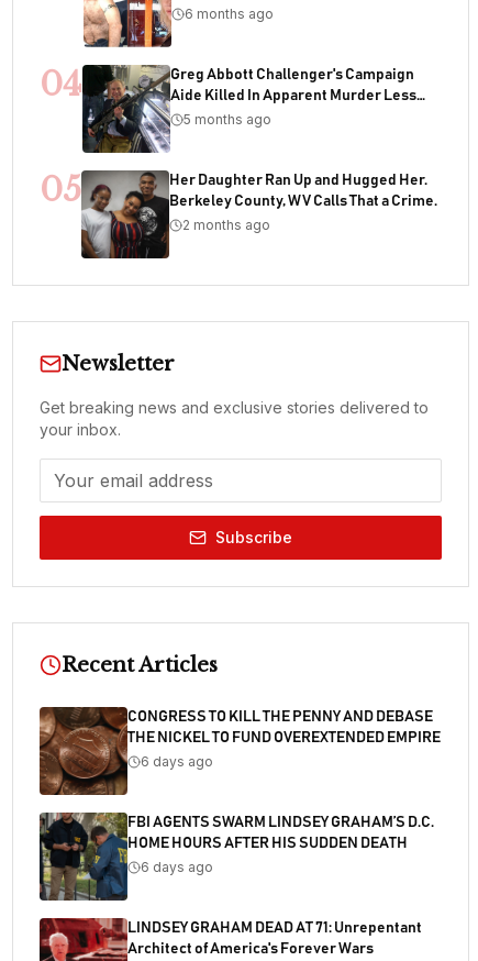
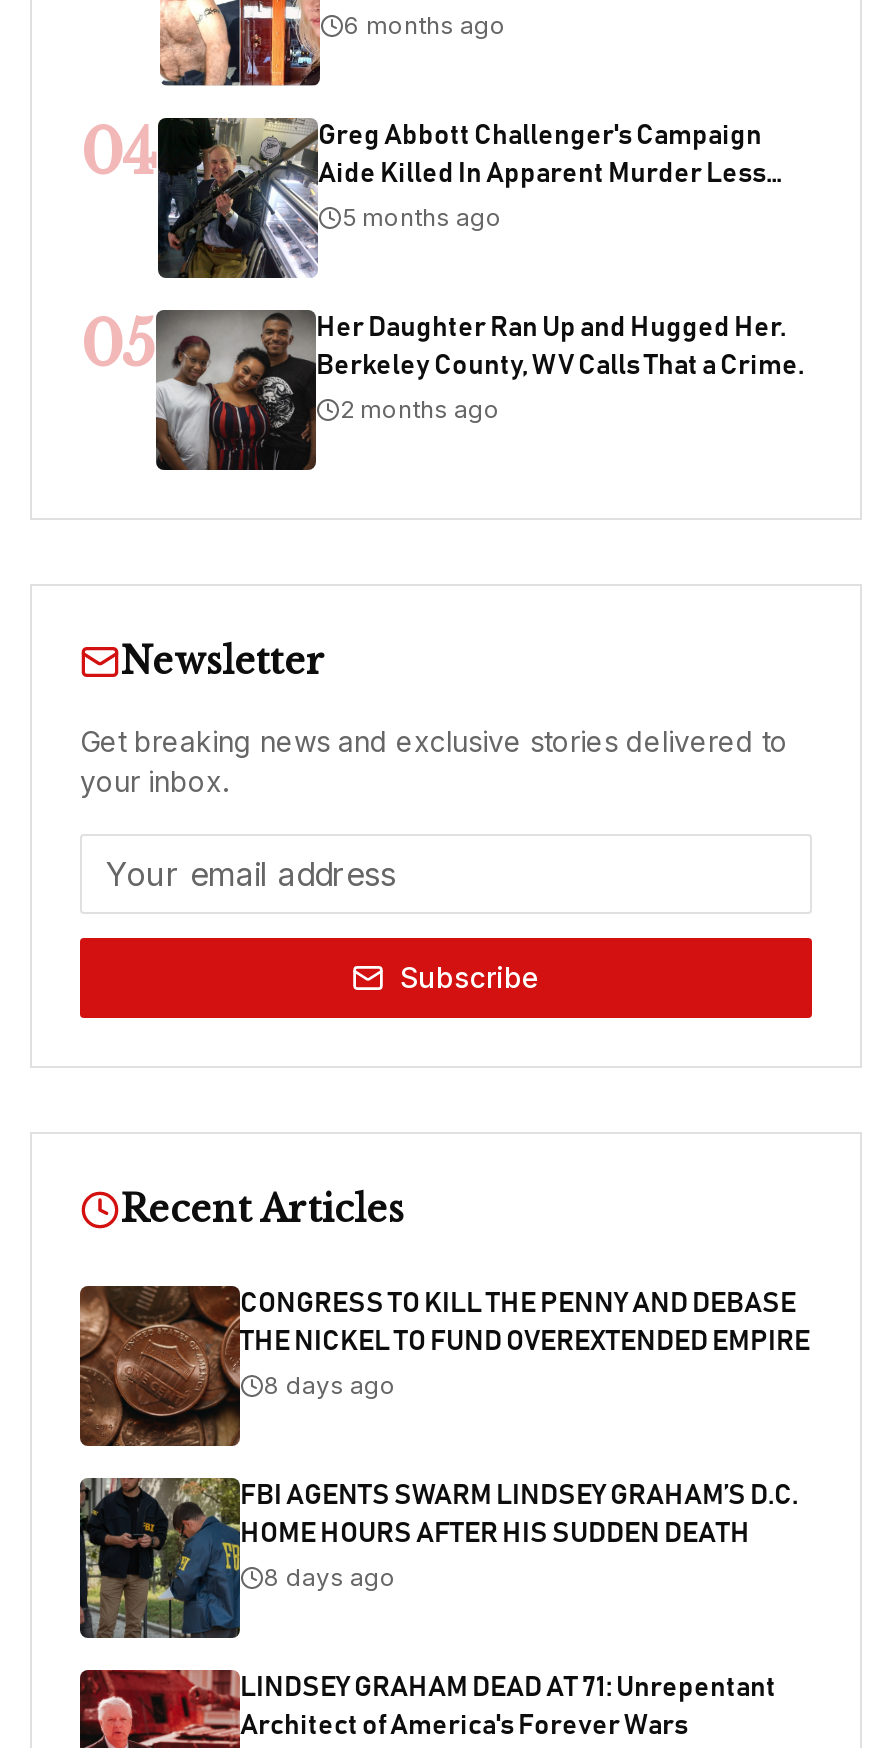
[141,753,213,770] 6 days ago -> [264,1370,396,1400] 8 days ago
[141,859,213,875] 6 days ago -> [264,1562,396,1592] 8 days ago

